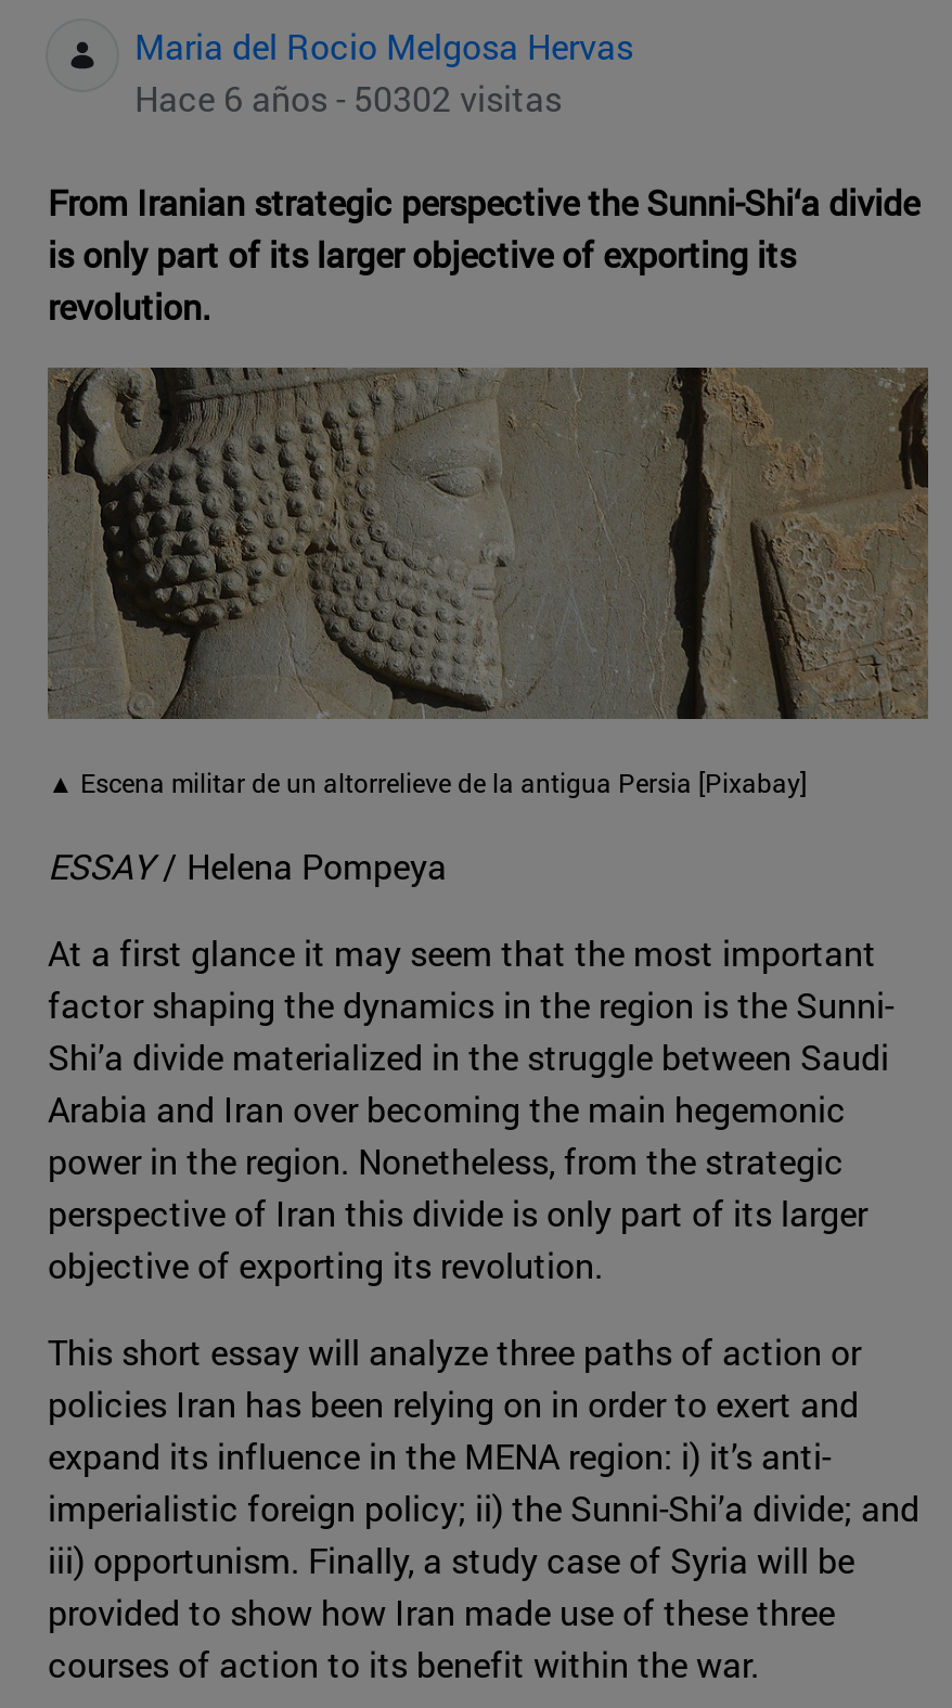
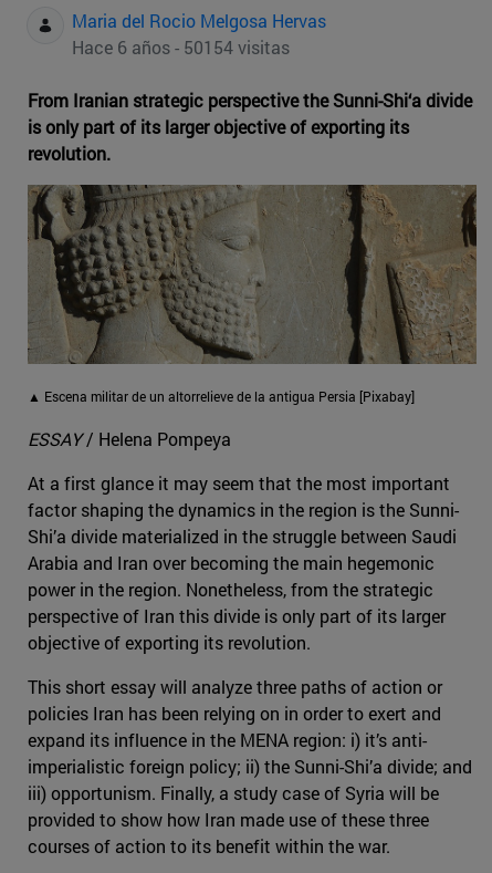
[134,76,562,121] Hace 6 años - 50302 visitas -> [72,36,290,59] Hace 6 años - 50154 visitas

